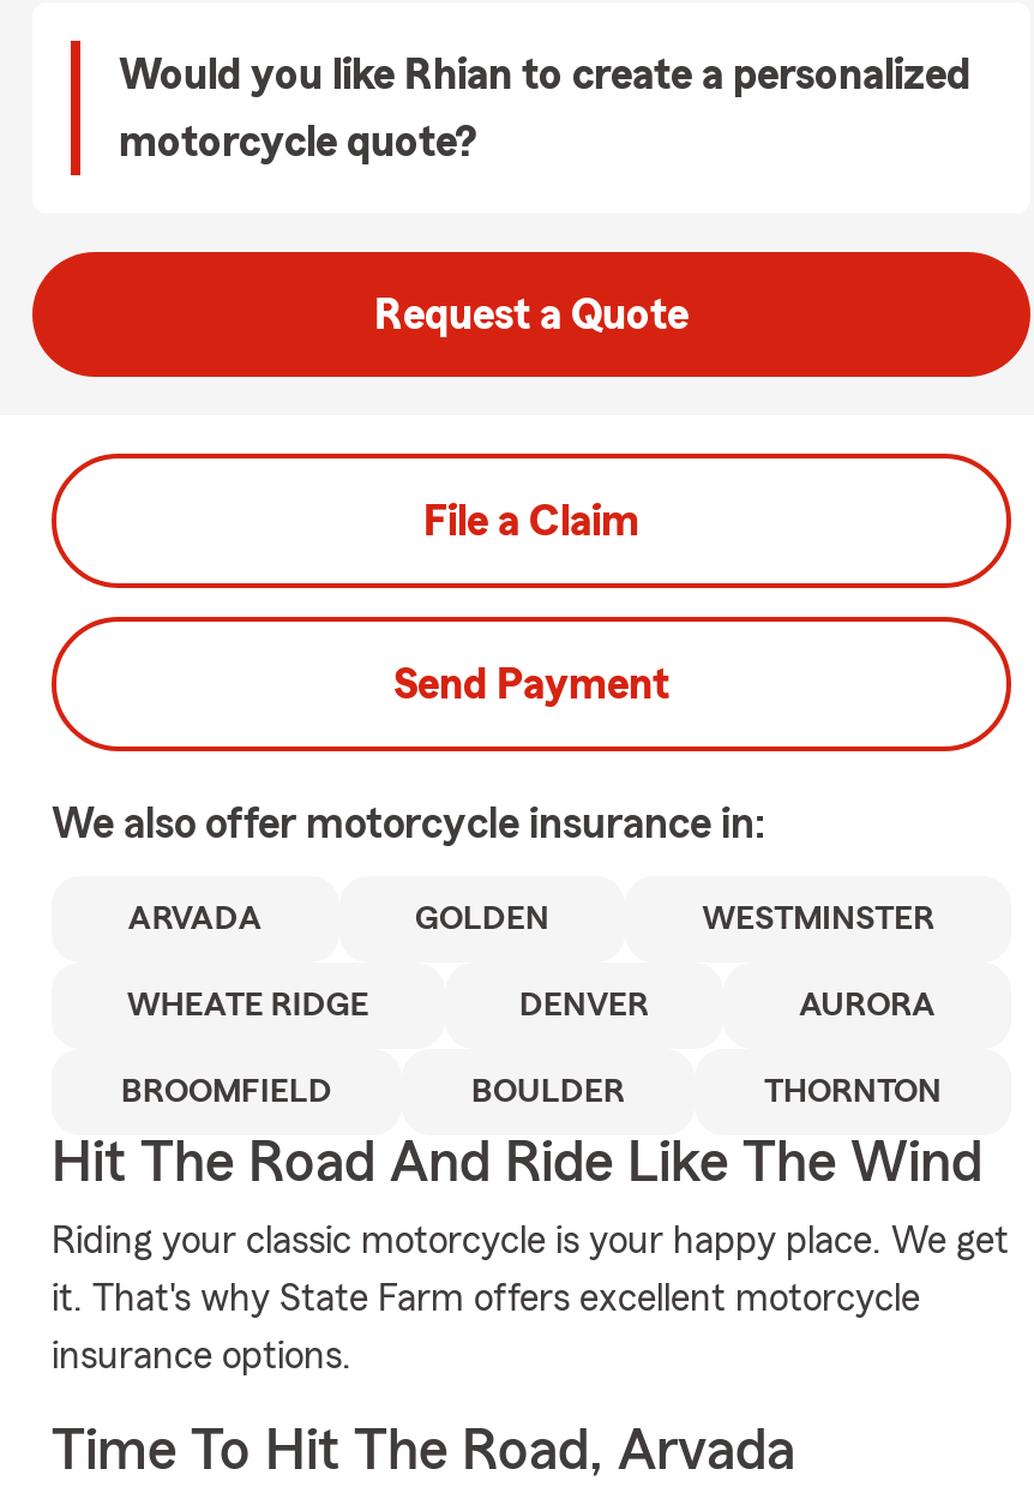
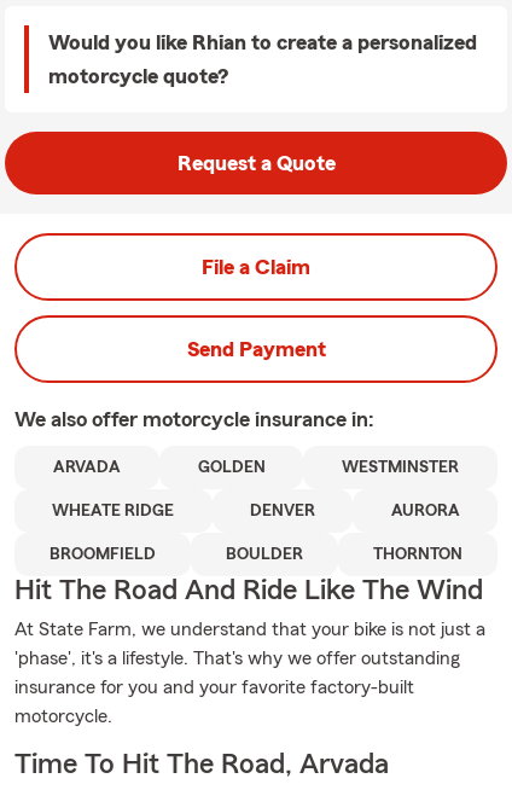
[52,1222,1009,1375] Riding your classic motorcycle is your happy place. We get | it. That's why State Farm offers excellent motorcycle | insurance options. -> [14,620,485,726] At State Farm, we understand that your bike is not just a | 'phase', it's a lifestyle. That's why we offer outstanding | insurance for you and your favorite factory-built | motorcycle.

